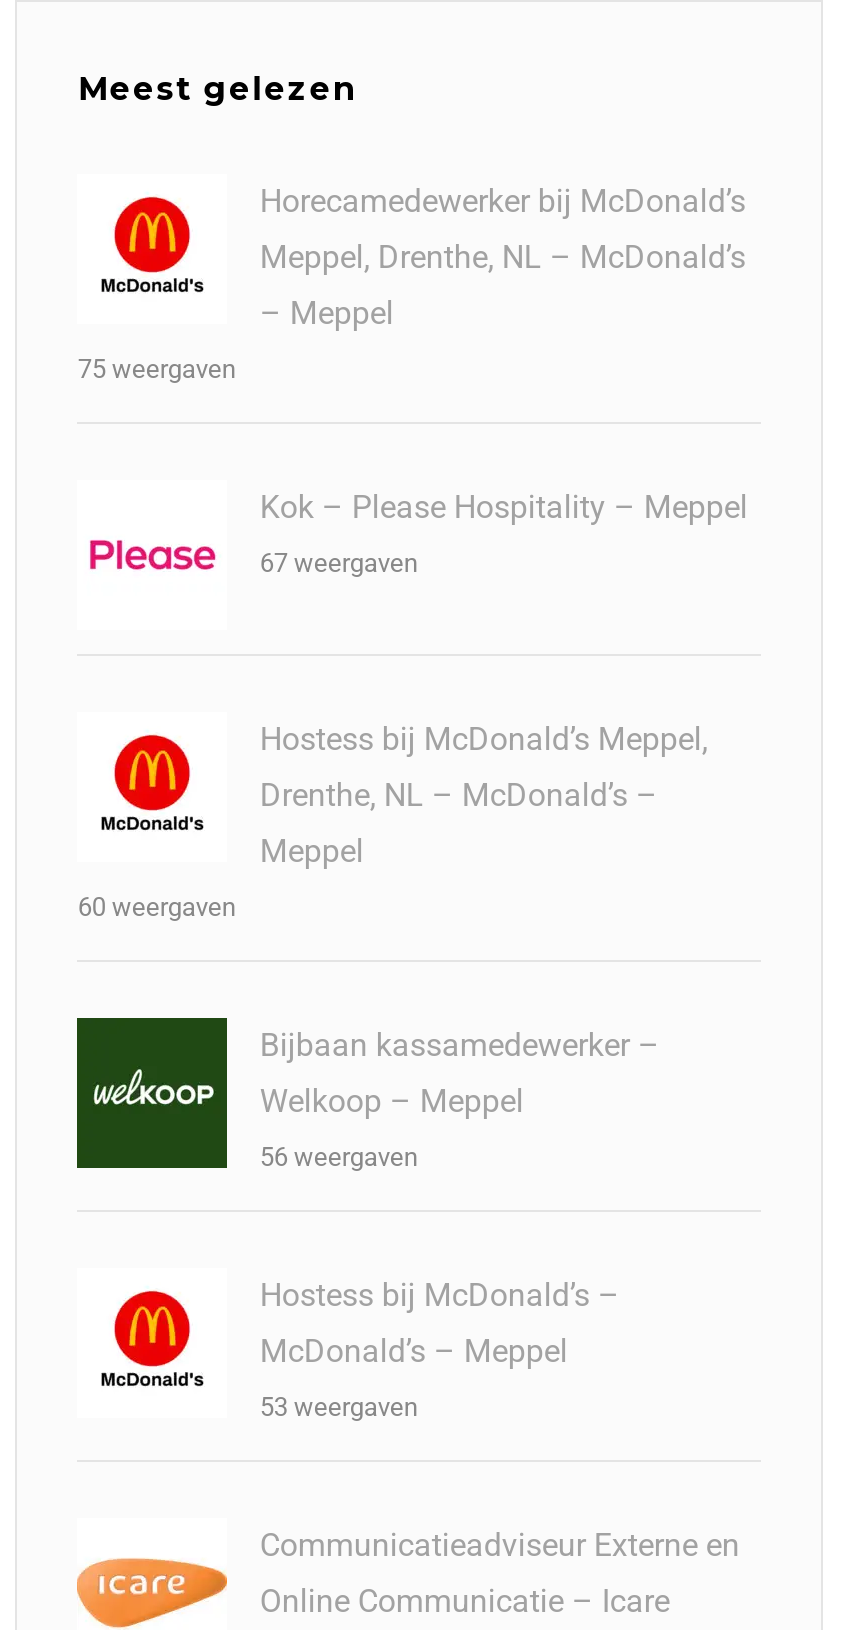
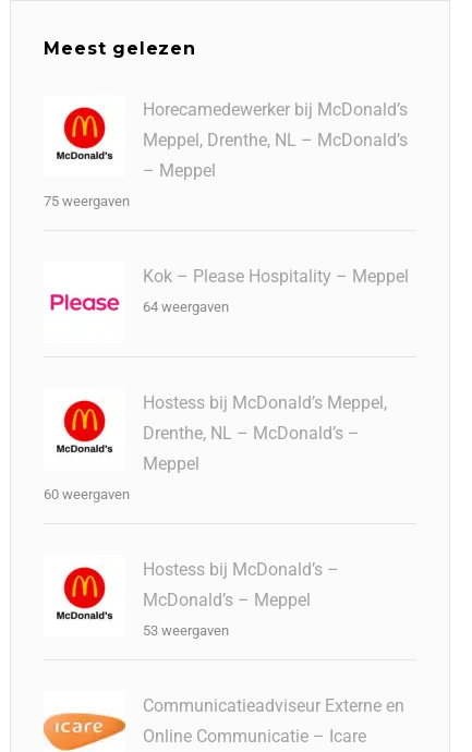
[260,548,418,578] 67 weergaven -> [143,299,229,315] 64 weergaven
[75,1016,660,1172] [image] | Bijbaan kassamedewerker – | Welkoop – Meppel | 56 weergaven -> none

